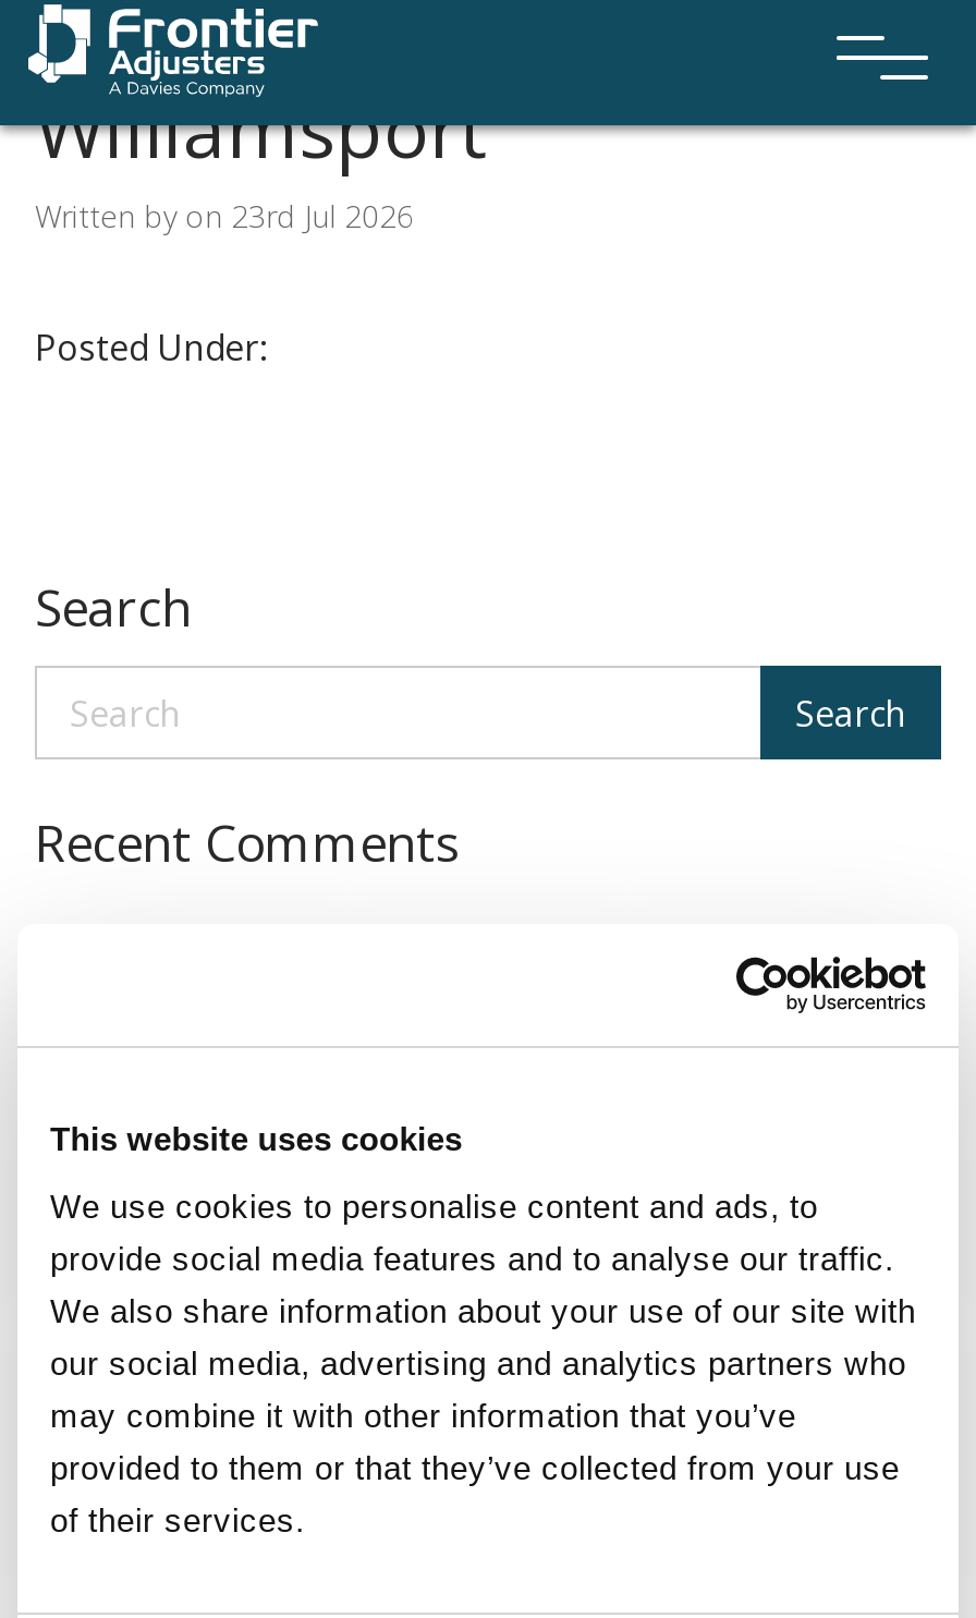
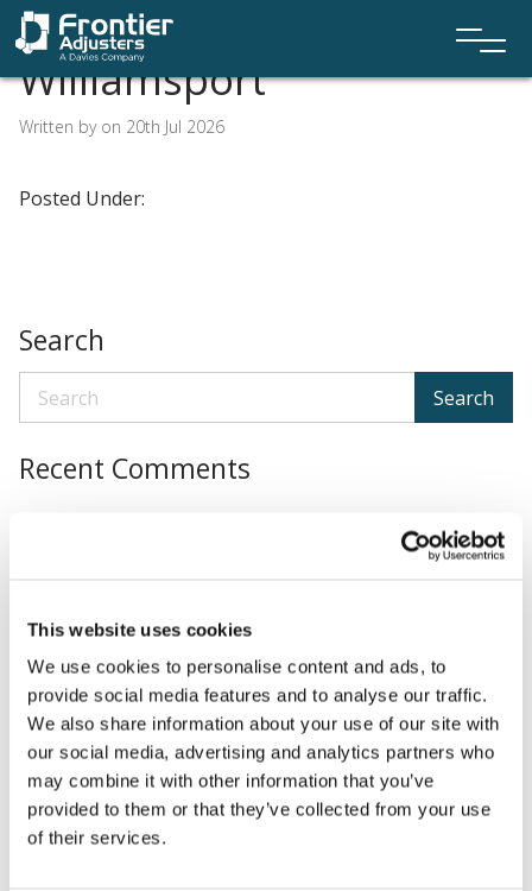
[35,195,414,236] Written by on 23rd Jul 2026 -> [19,115,224,138] Written by on 20th Jul 2026

